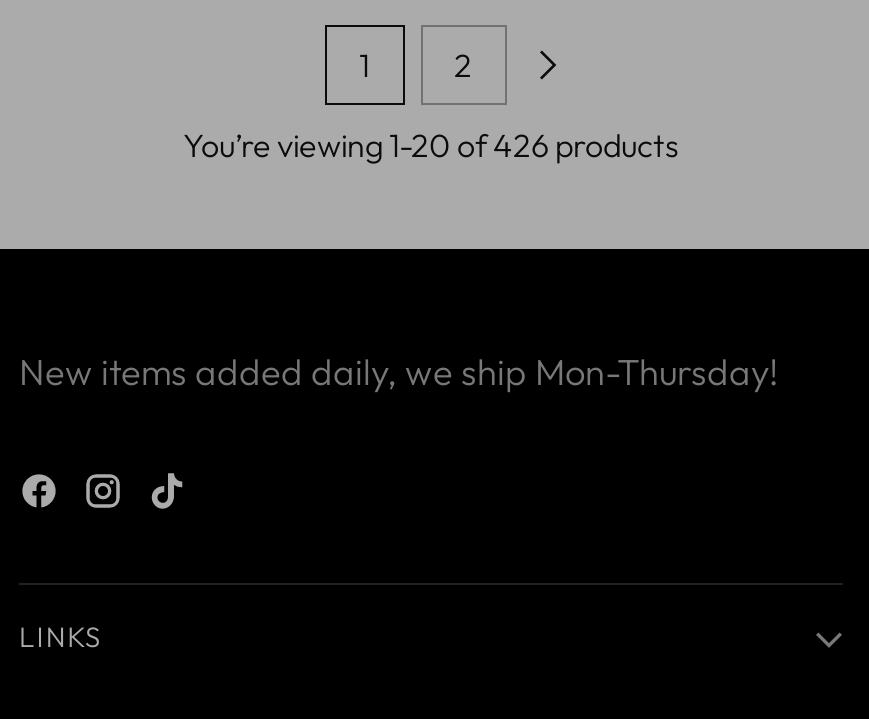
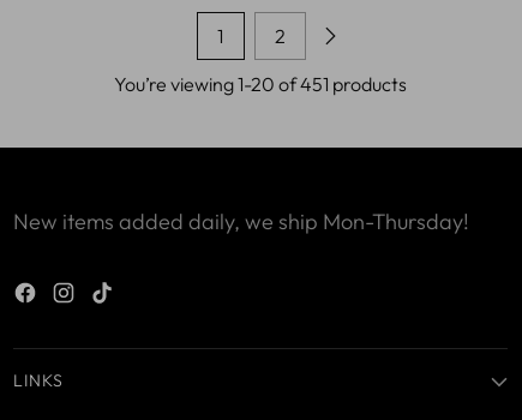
[183,125,679,165] You’re viewing 1-20 of 426 products -> [114,72,407,96] You’re viewing 1-20 of 451 products

